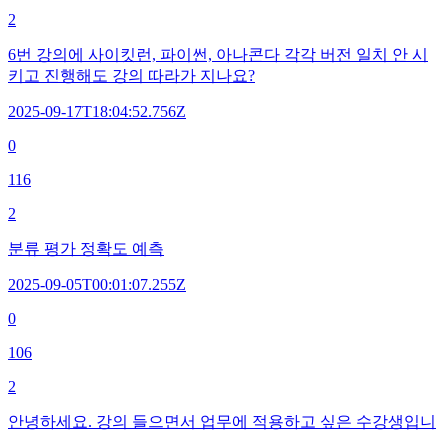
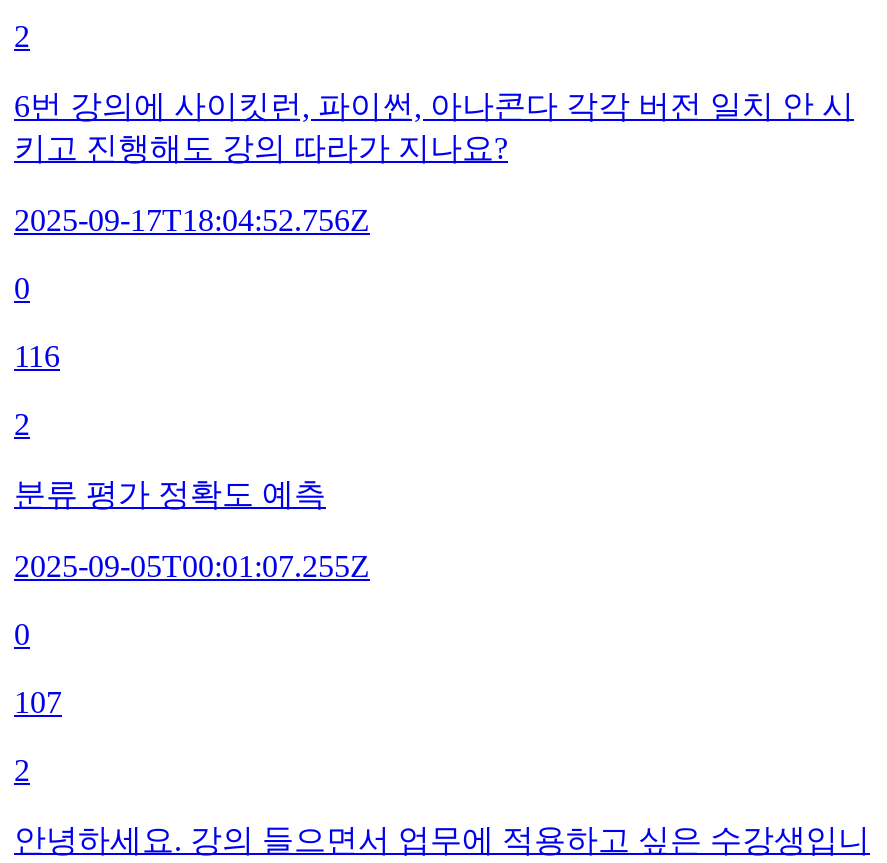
[8,344,32,361] 106 -> [14,685,62,719] 107

